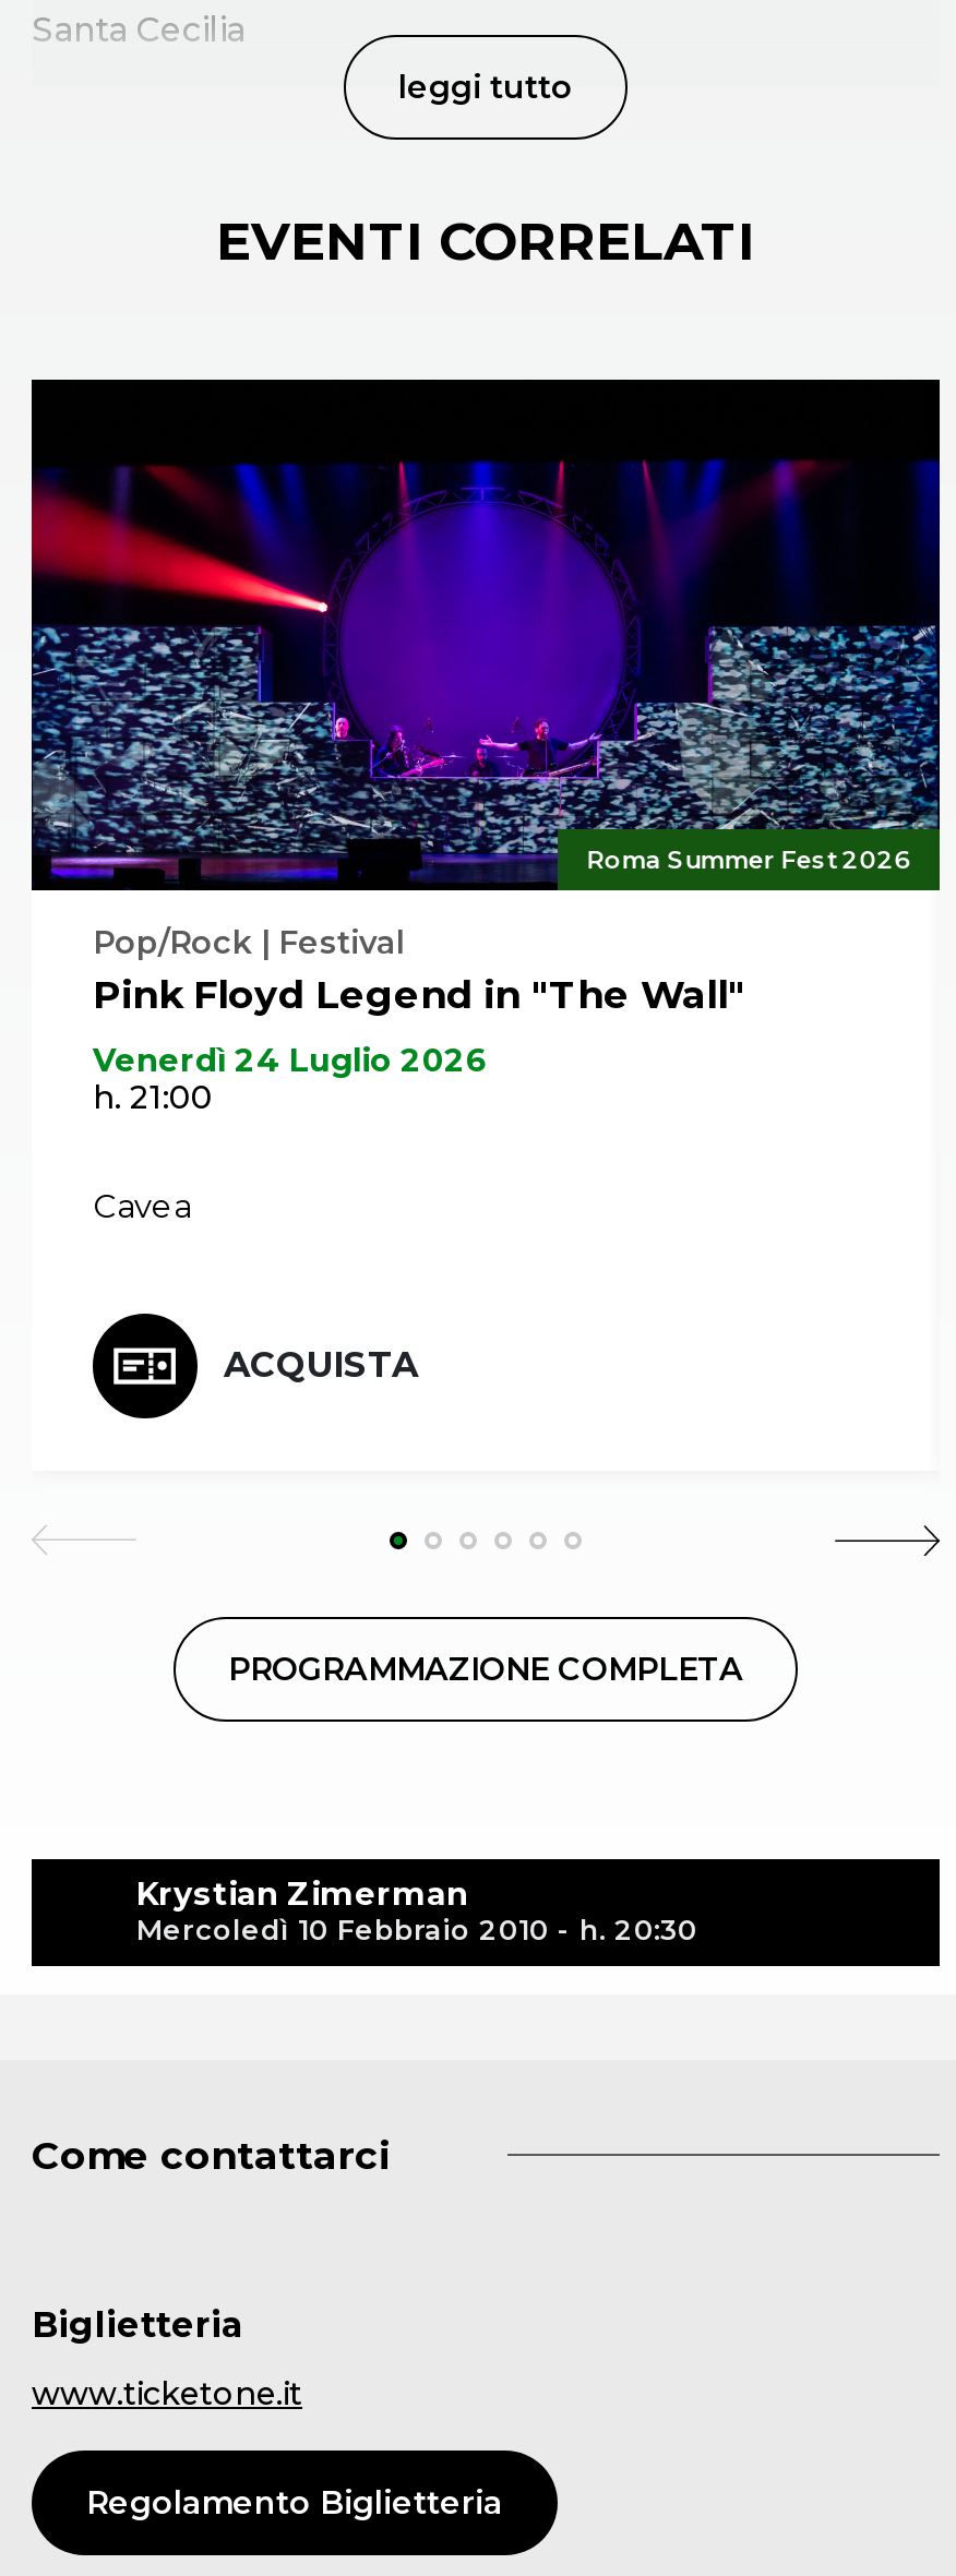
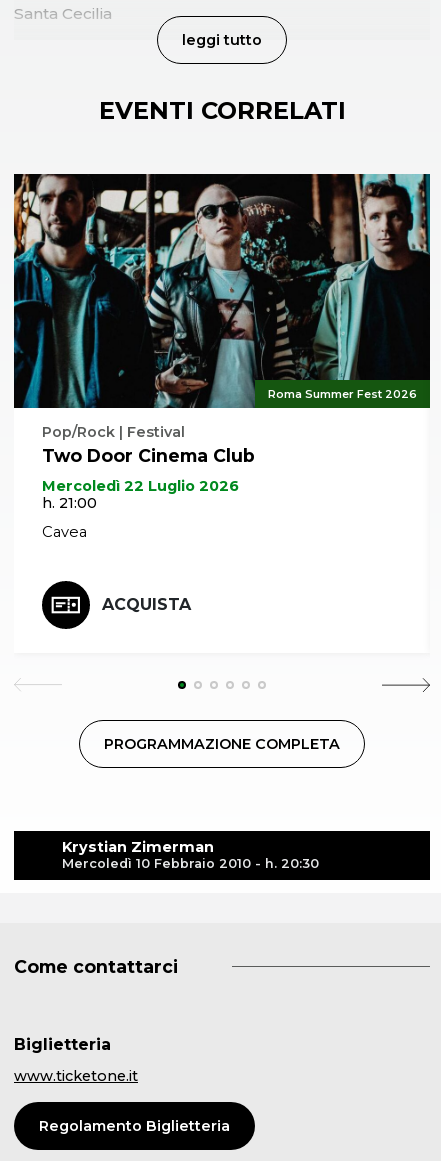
[29,378,942,1018] [image] | Pink Floyd Legend in "The Wall" -> [13,173,431,466] [image] | Two Door Cinema Club
[93,1042,488,1081] Venerdì 24 Luglio 2026 -> [42,477,239,495] Mercoledì 22 Luglio 2026

